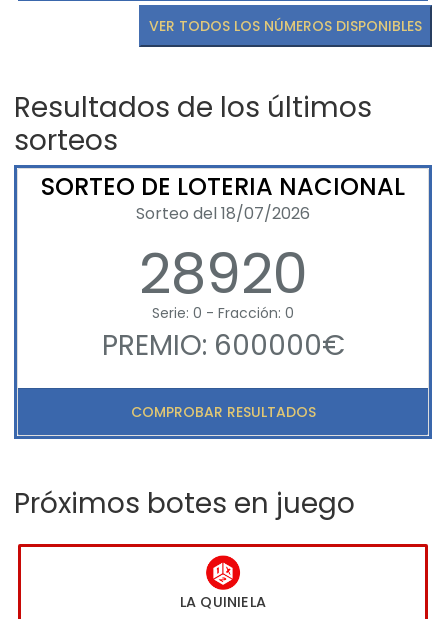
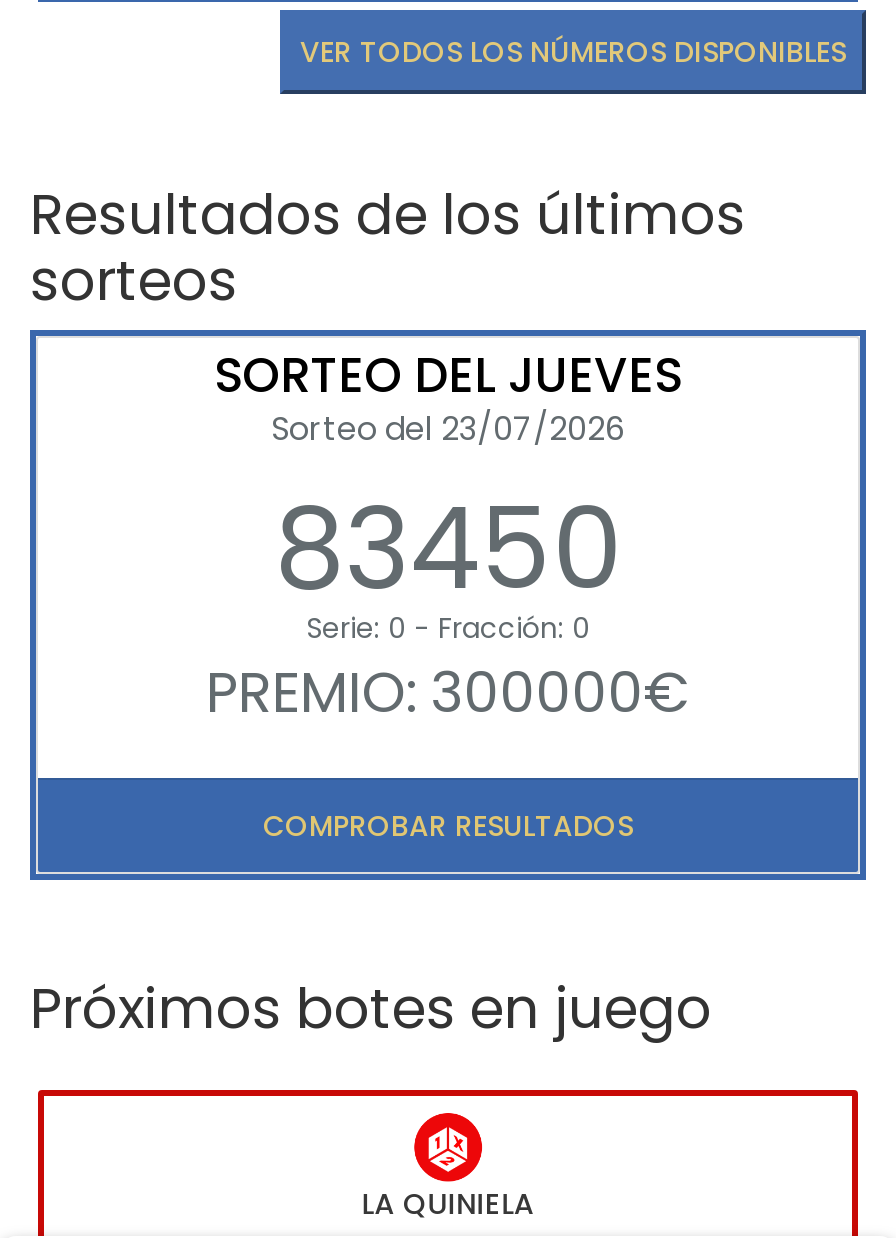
[41,170,405,313] SORTEO DE LOTERIA NACIONAL | Sorteo del 18/07/2026 | 28920 -> [214,341,682,627] SORTEO DEL JUEVES | Sorteo del 23/07/2026 | 83450
[101,326,344,365] PREMIO: 600000€ -> [206,653,690,731] PREMIO: 300000€

